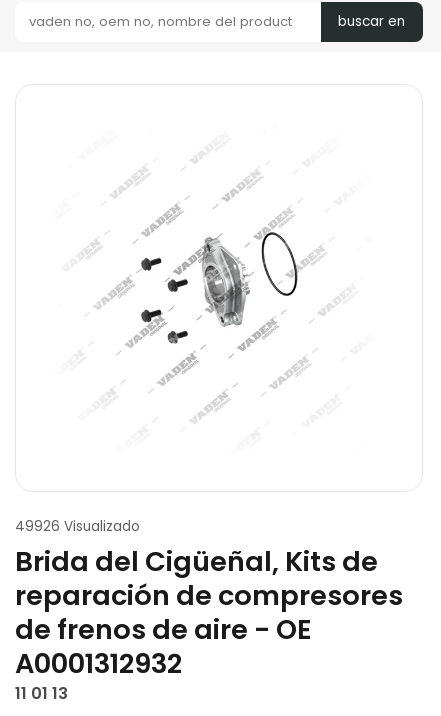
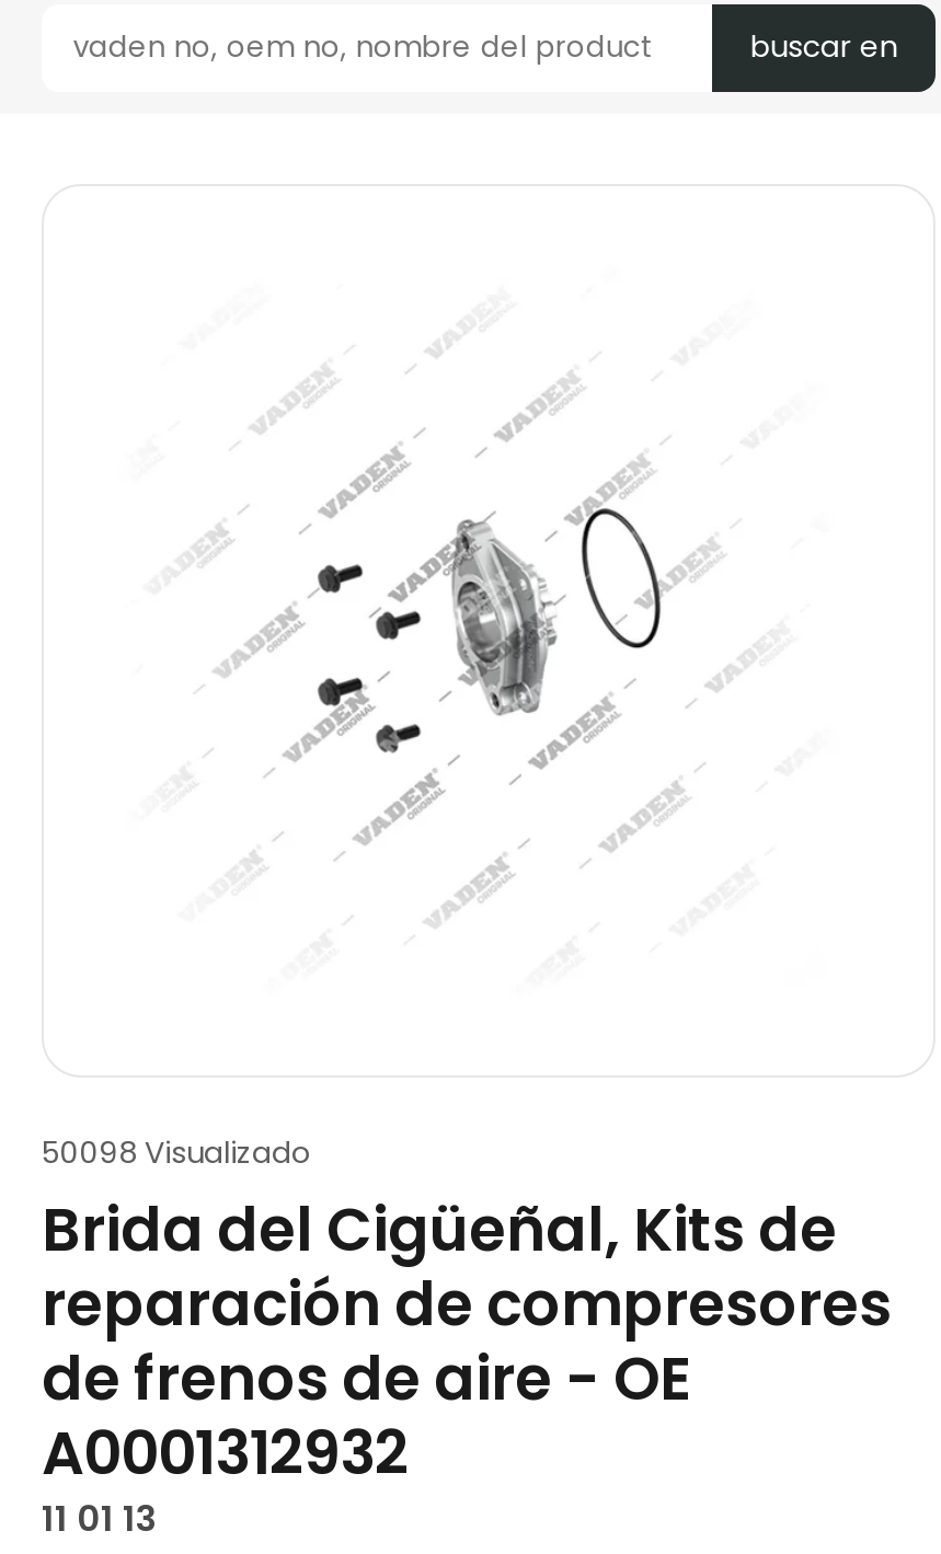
[15,517,140,536] 49926 Visualizado -> [42,1132,311,1174] 50098 Visualizado

